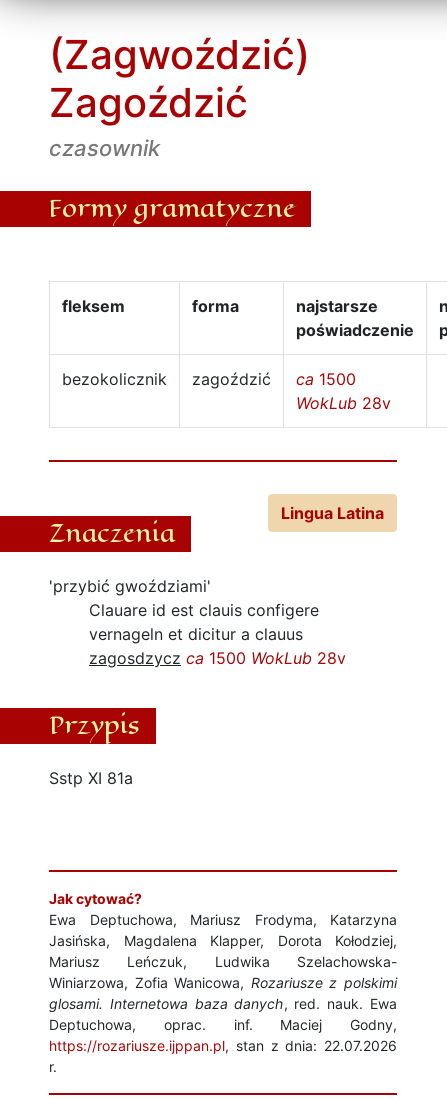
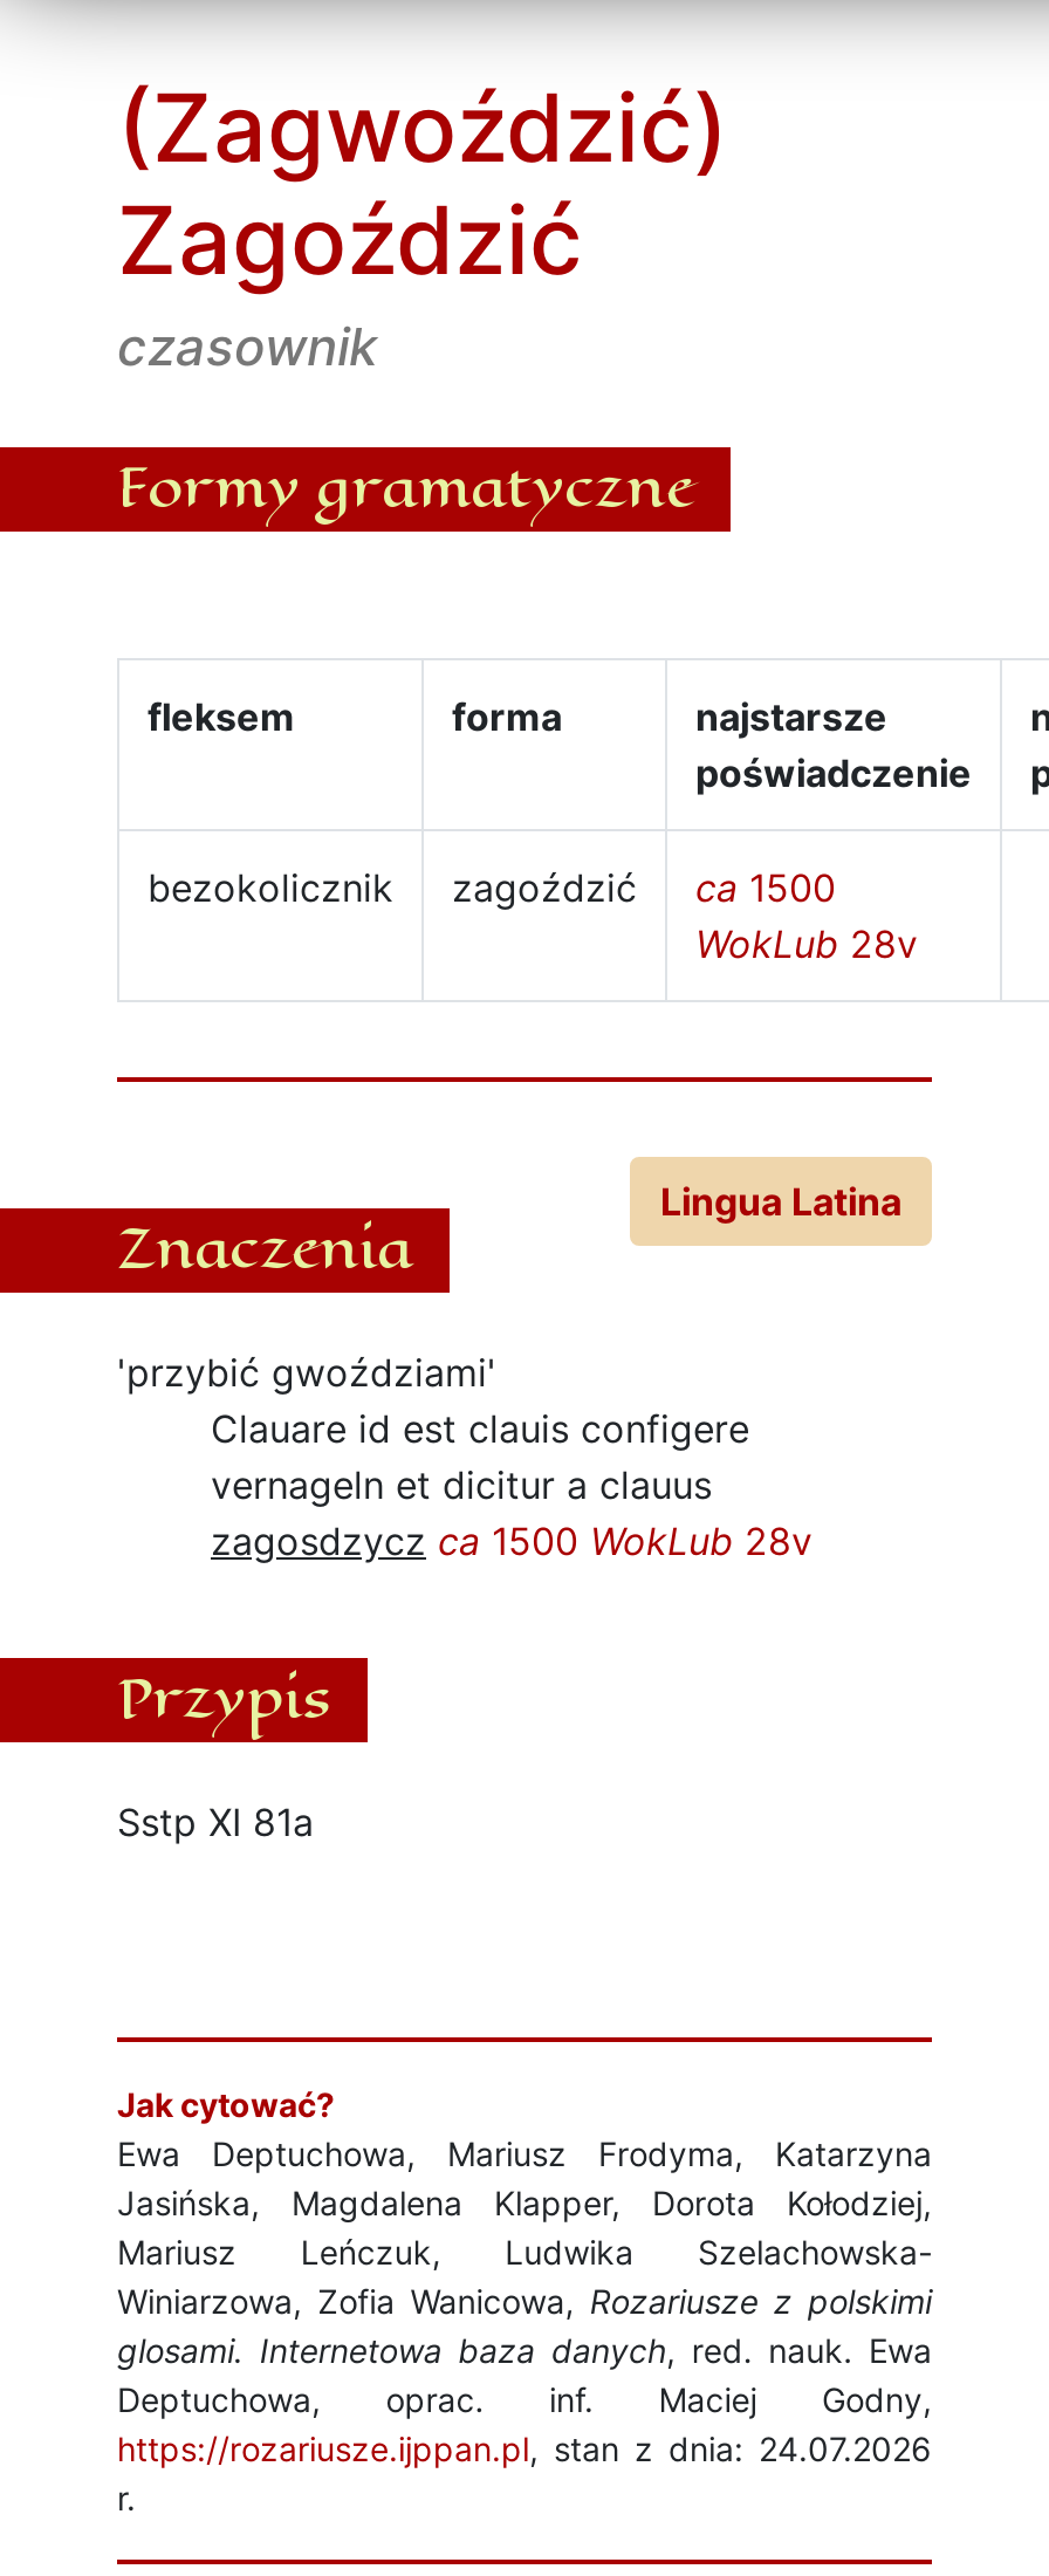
[49,1037,397,1054] https://rozariusze.ijppan.pl, stan z dnia: 22.07.2026 -> [117,2428,932,2468] https://rozariusze.ijppan.pl, stan z dnia: 24.07.2026

